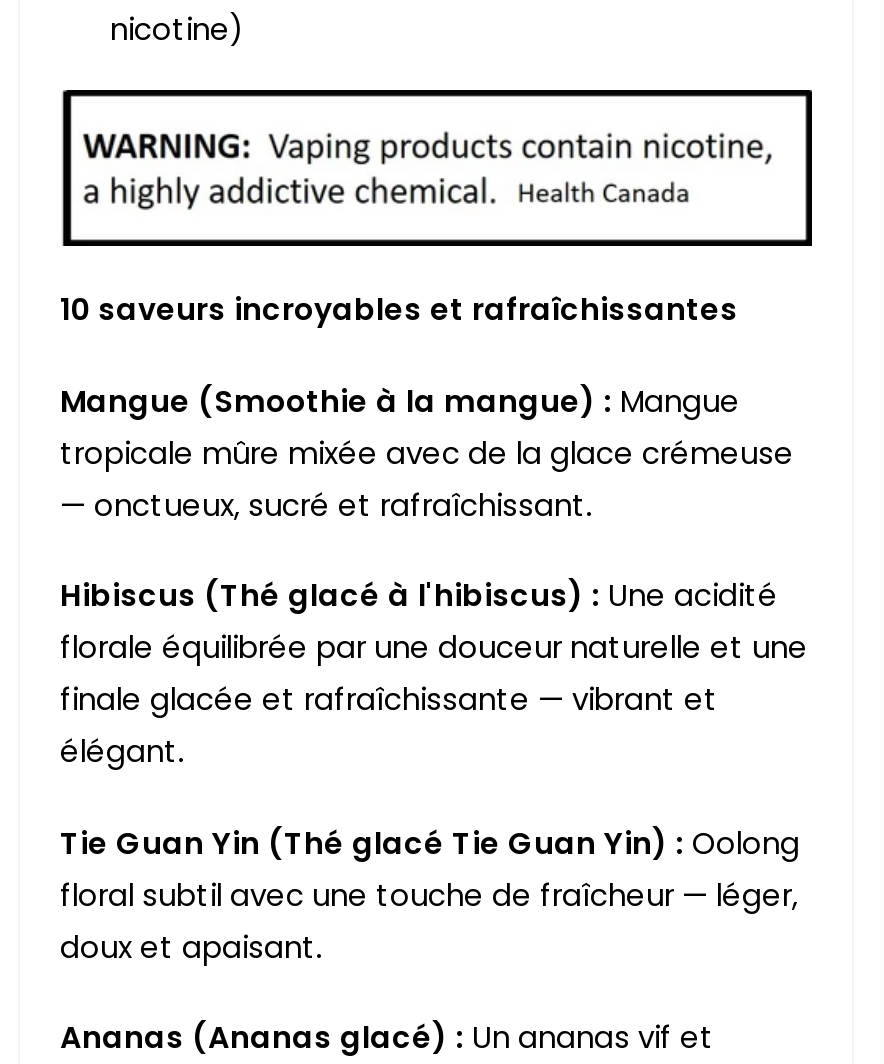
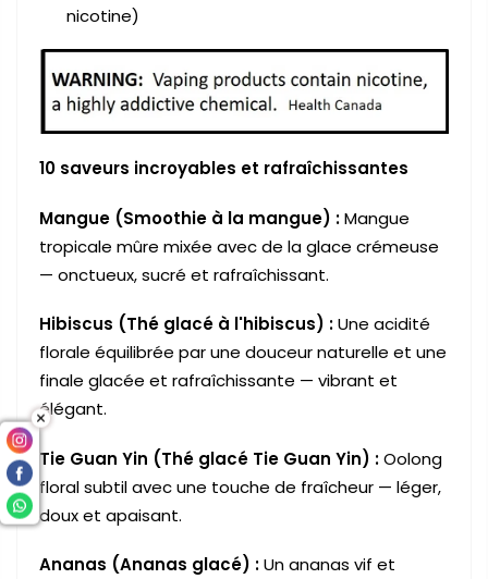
none -> [3,414,46,528] [image]

